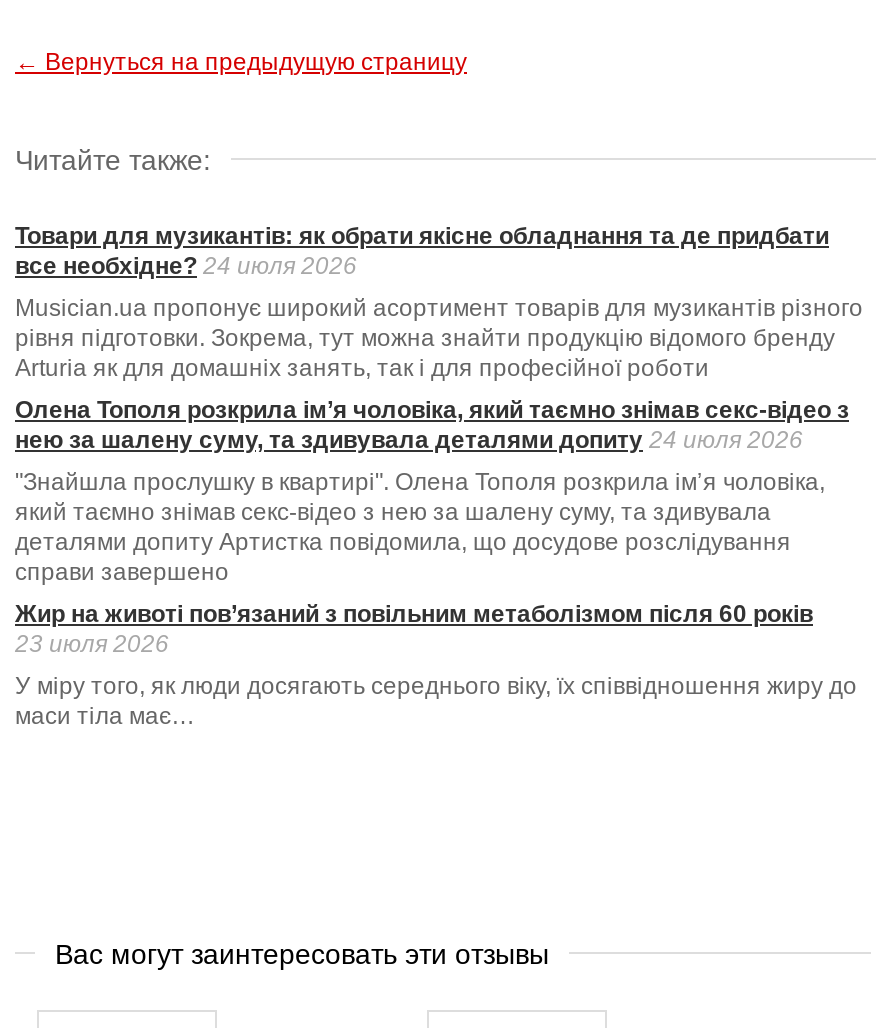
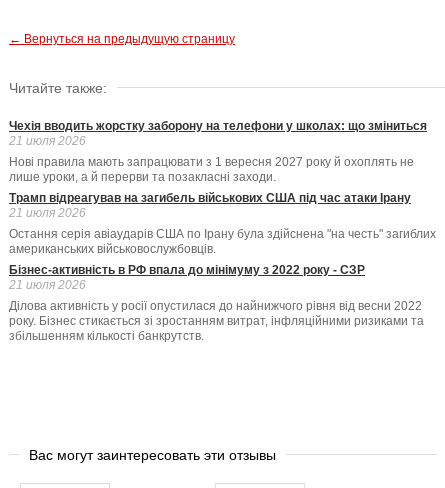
[15,222,829,280] Товари для музикантів: як обрати якісне обладнання та де придбати | все необхідне? 24 июля 2026 -> [9,119,427,148] Чехія вводить жорстку заборону на телефони у школах: що зміниться | 21 июля 2026
[15,294,863,382] Musician.ua пропонує широкий асортимент товарів для музикантів різного | рівня підготовки. Зокрема, тут можна знайти продукцію відомого бренду | Arturia як для домашніх занять, так і для професійної роботи -> [9,155,414,184] Нові правила мають запрацювати з 1 вересня 2027 року й охоплять не | лише уроки, а й перерви та позакласні заходи.
[15,396,849,454] Олена Тополя розкрила імʼя чоловіка, який таємно знімав секс-відео з | нею за шалену суму, та здивувала деталями допиту 24 июля 2026 -> [9,191,411,220] Трамп відреагував на загибель військових США під час атаки Ірану | 21 июля 2026
[15,468,825,586] "Знайшла прослушку в квартирі". Олена Тополя розкрила імʼя чоловіка, | який таємно знімав секс-відео з нею за шалену суму, та здивувала | деталями допиту Артистка повідомила, що досудове розслідування | справи завершено -> [9,227,436,256] Остання серія авіаударів США по Ірану була здійснена "на честь" загиблих | американських військовослужбовців.
[15,600,813,658] Жир на животі пов’язаний з повільним метаболізмом після 60 років | 23 июля 2026 -> [9,263,365,292] Бізнес-активність в РФ впала до мінімуму з 2022 року - СЗР | 21 июля 2026
[15,672,857,730] У міру того, як люди досягають середнього віку, їх співвідношення жиру до | маси тіла має… -> [9,299,424,343] Ділова активність у росії опустилася до найнижчого рівня від весни 2022 | року. Бізнес стикається зі зростанням витрат, інфляційними ризиками та | збільшенням кількості банкрутств.

